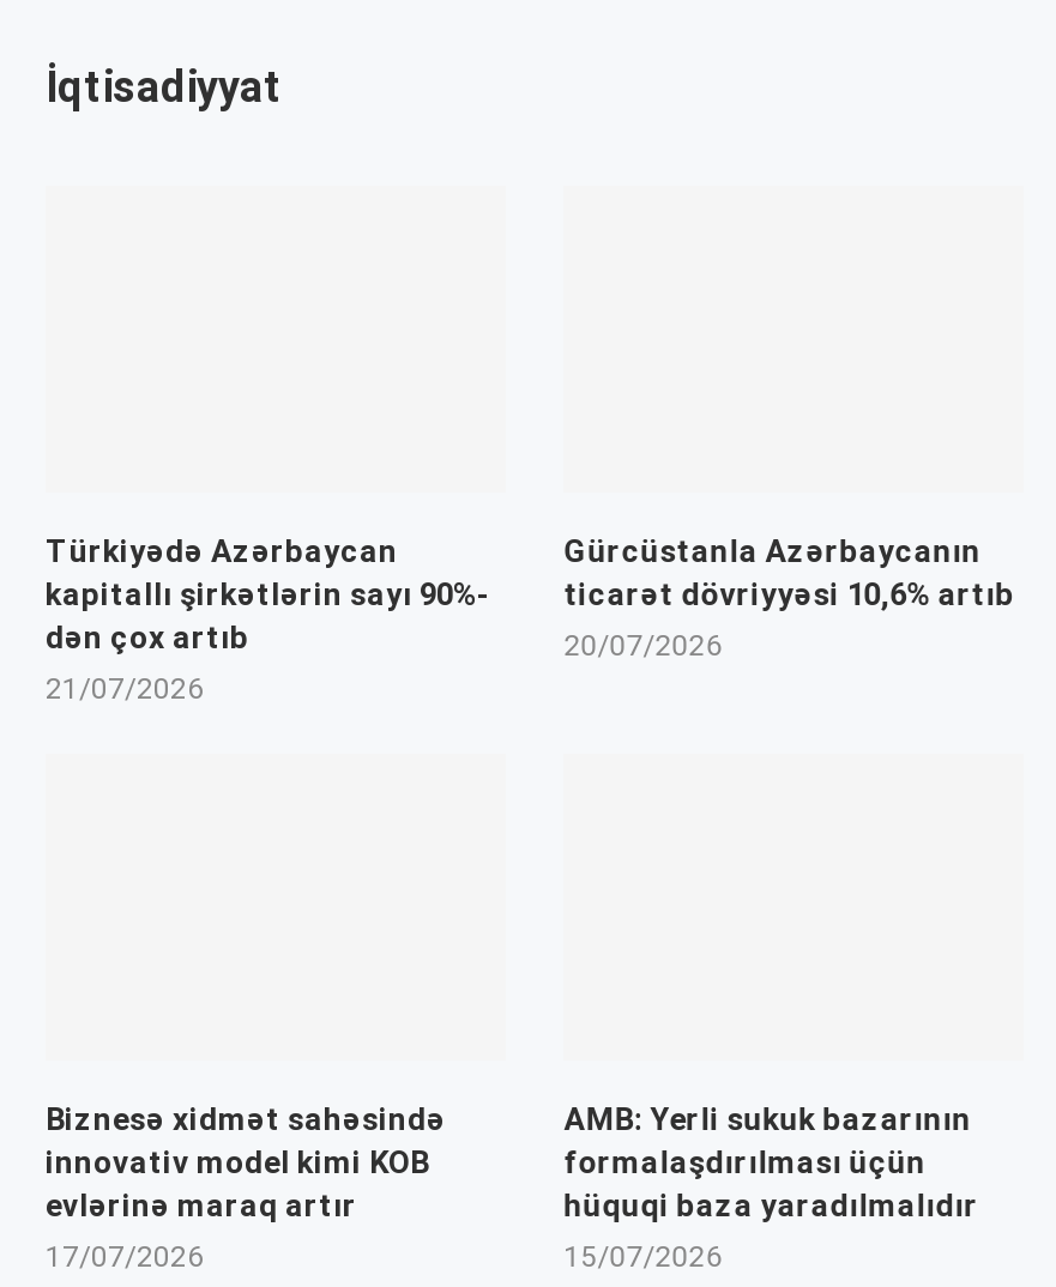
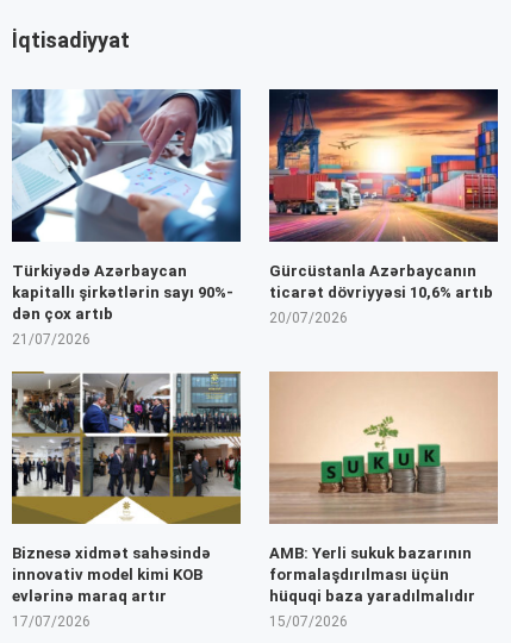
none -> [11,88,242,243] [image]
none -> [268,88,499,243] [image]
none -> [11,370,242,525] [image]
none -> [268,370,499,525] [image]

